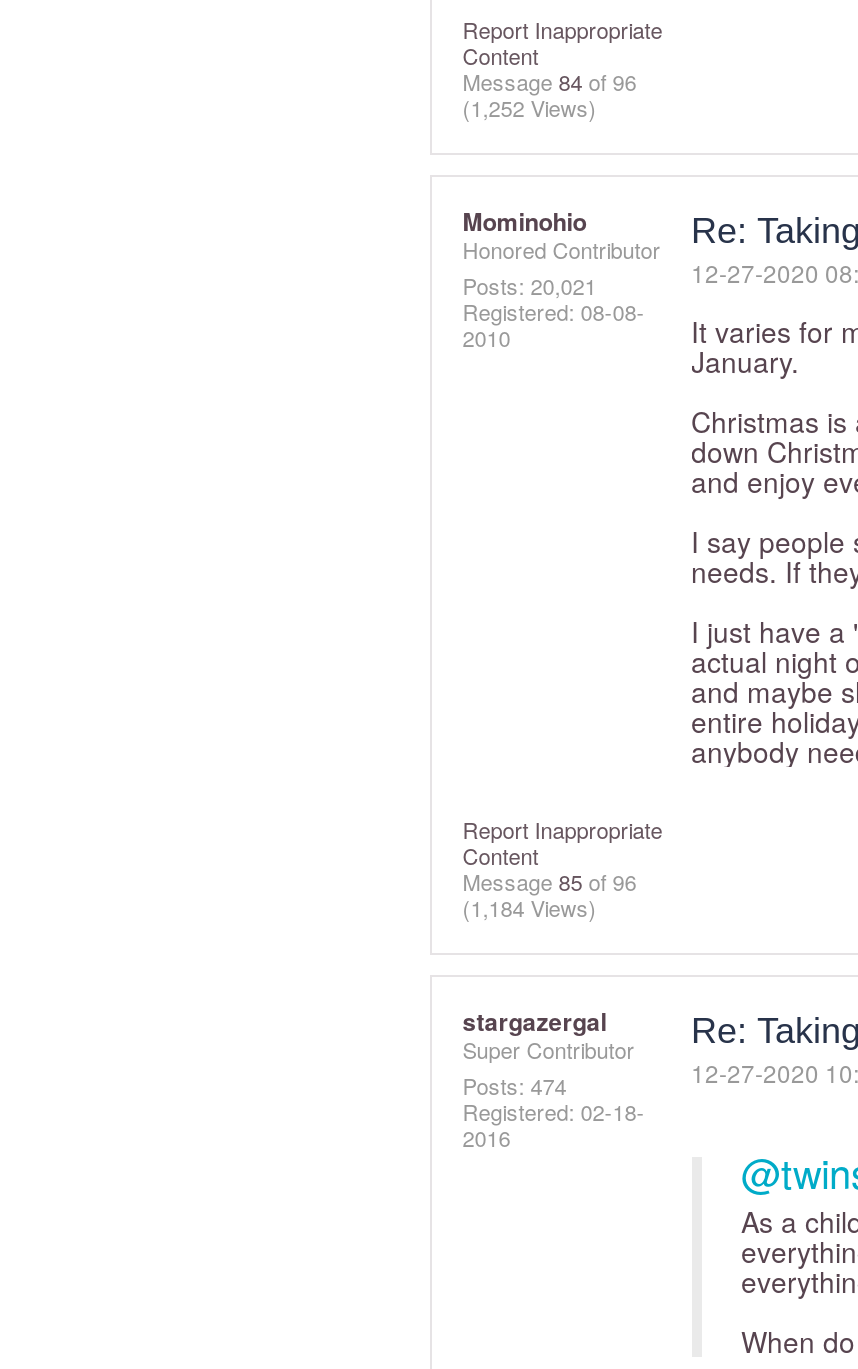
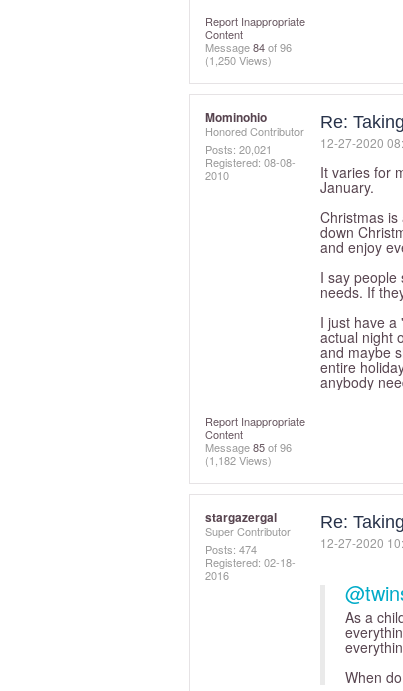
[462,91,596,123] (1,252 Views) -> [205,52,272,68] (1,250 Views)
[462,891,596,923] (1,184 Views) -> [205,452,272,468] (1,182 Views)

